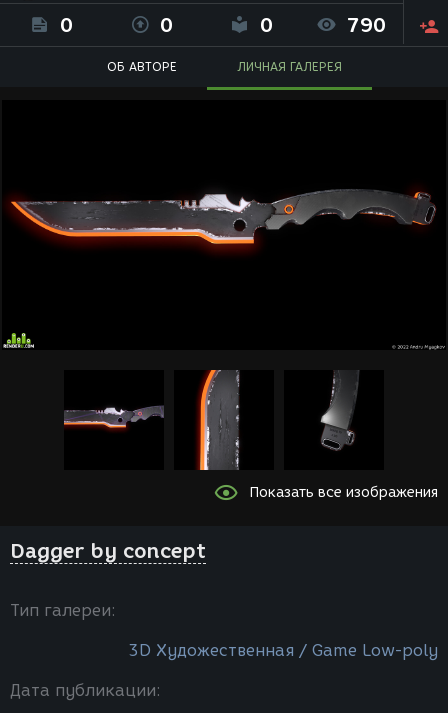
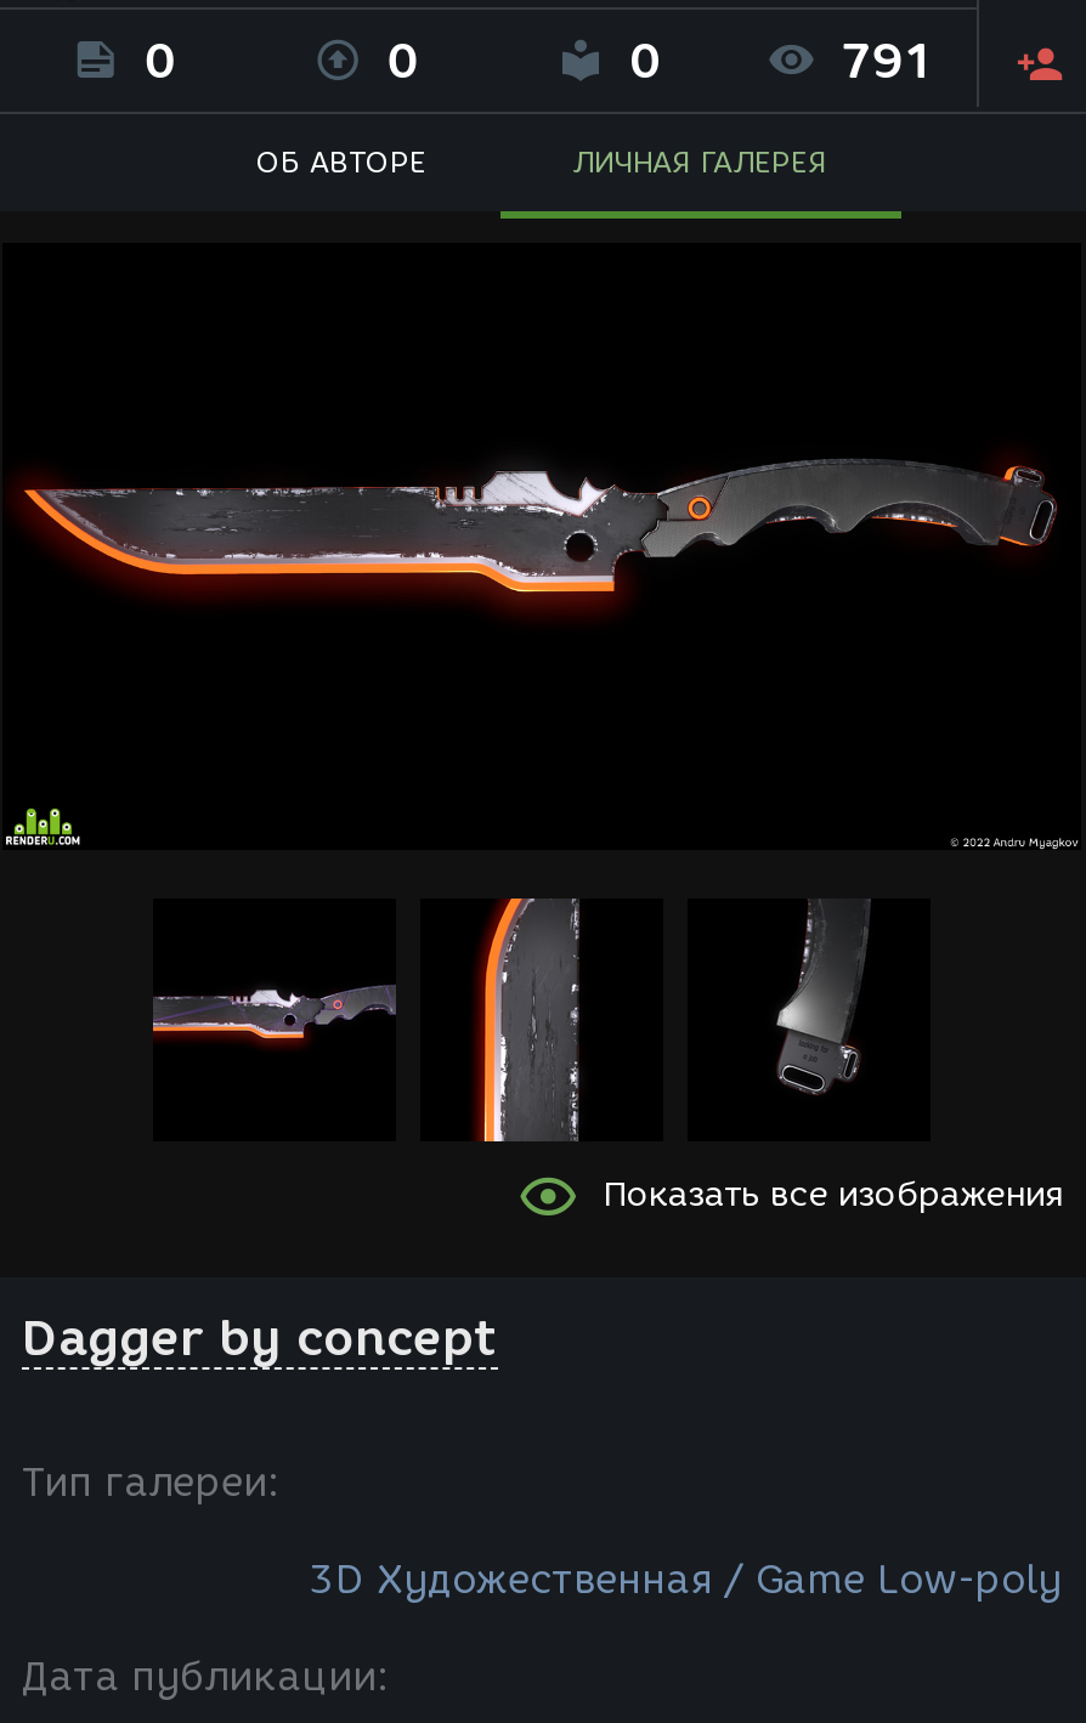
[347,13,386,37] 790 -> [840,32,935,90] 791

